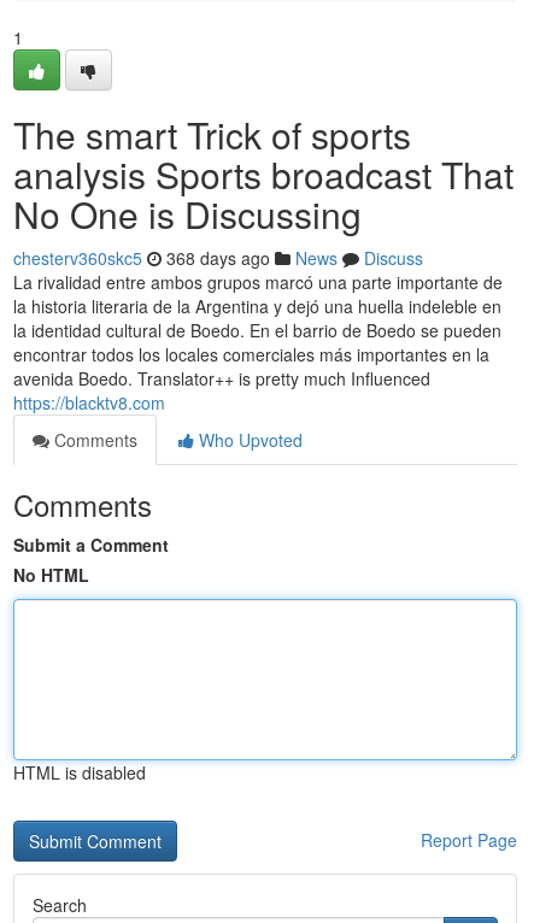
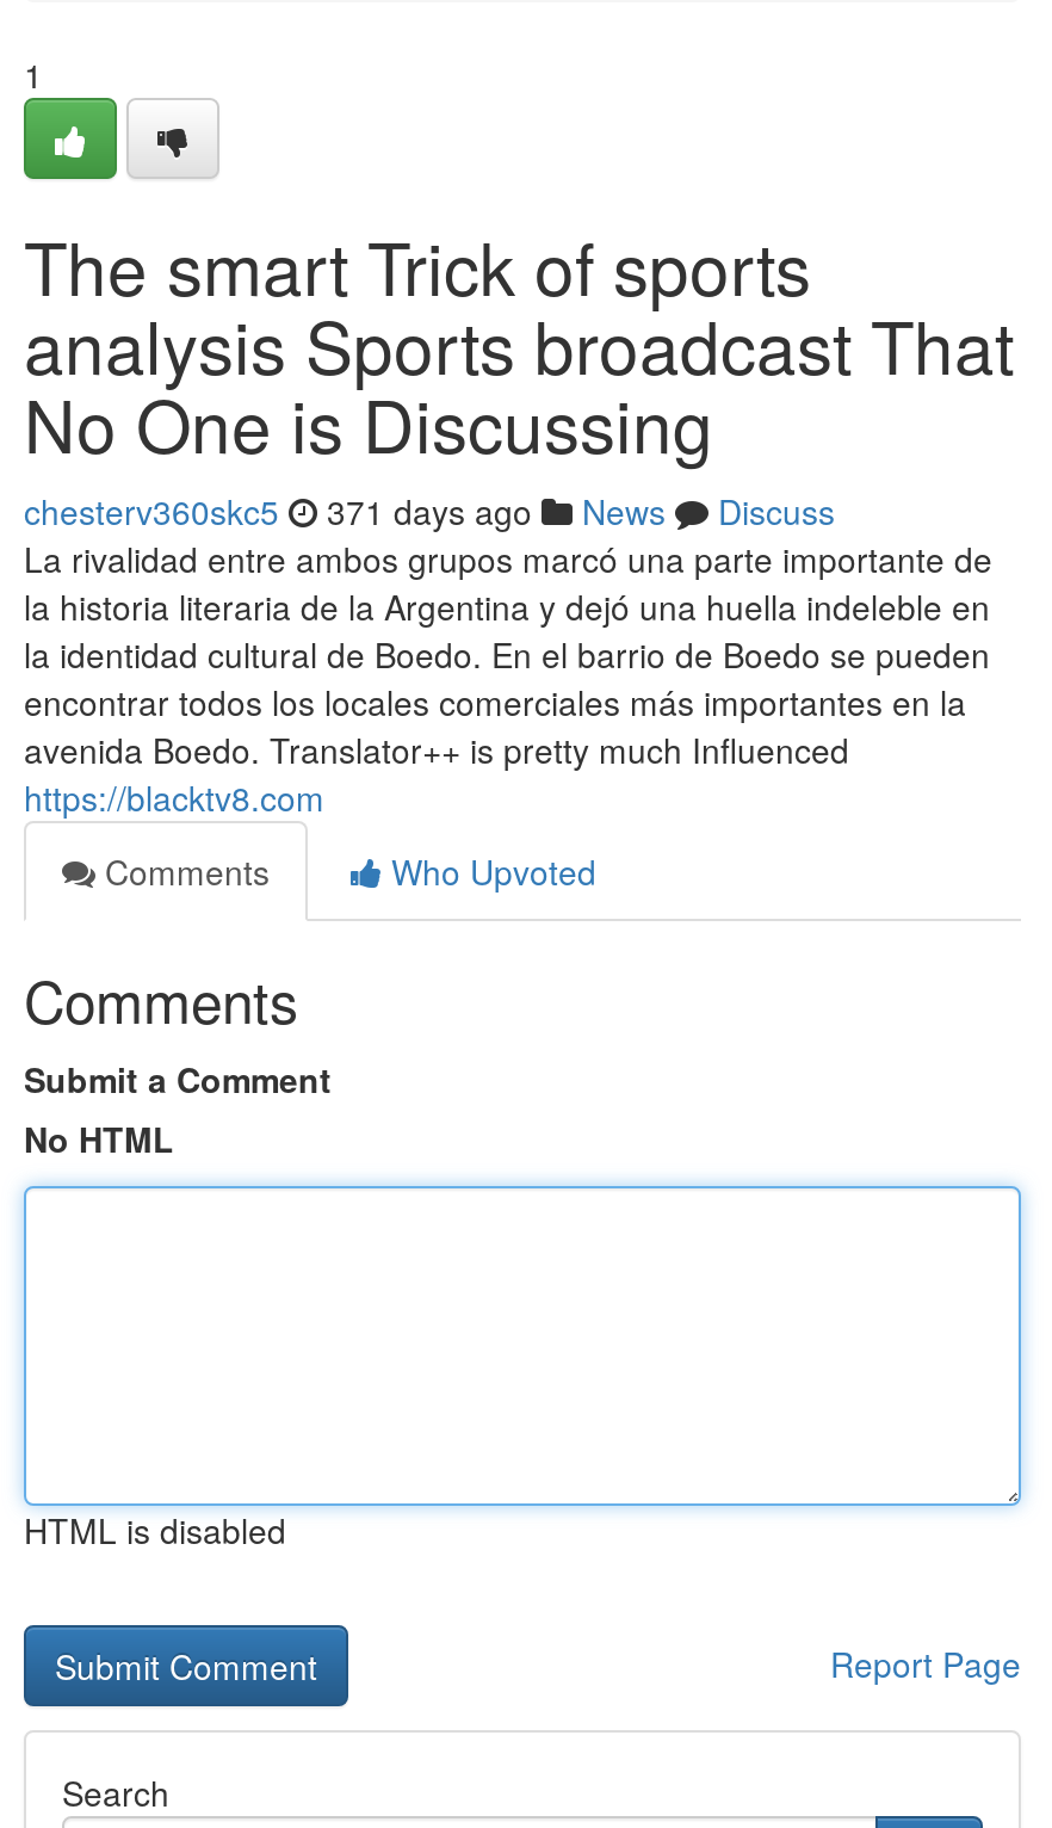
[13,246,423,270] chesterv360skc5 368 days ago News Discuss -> [24,487,835,535] chesterv360skc5 371 days ago News Discuss

